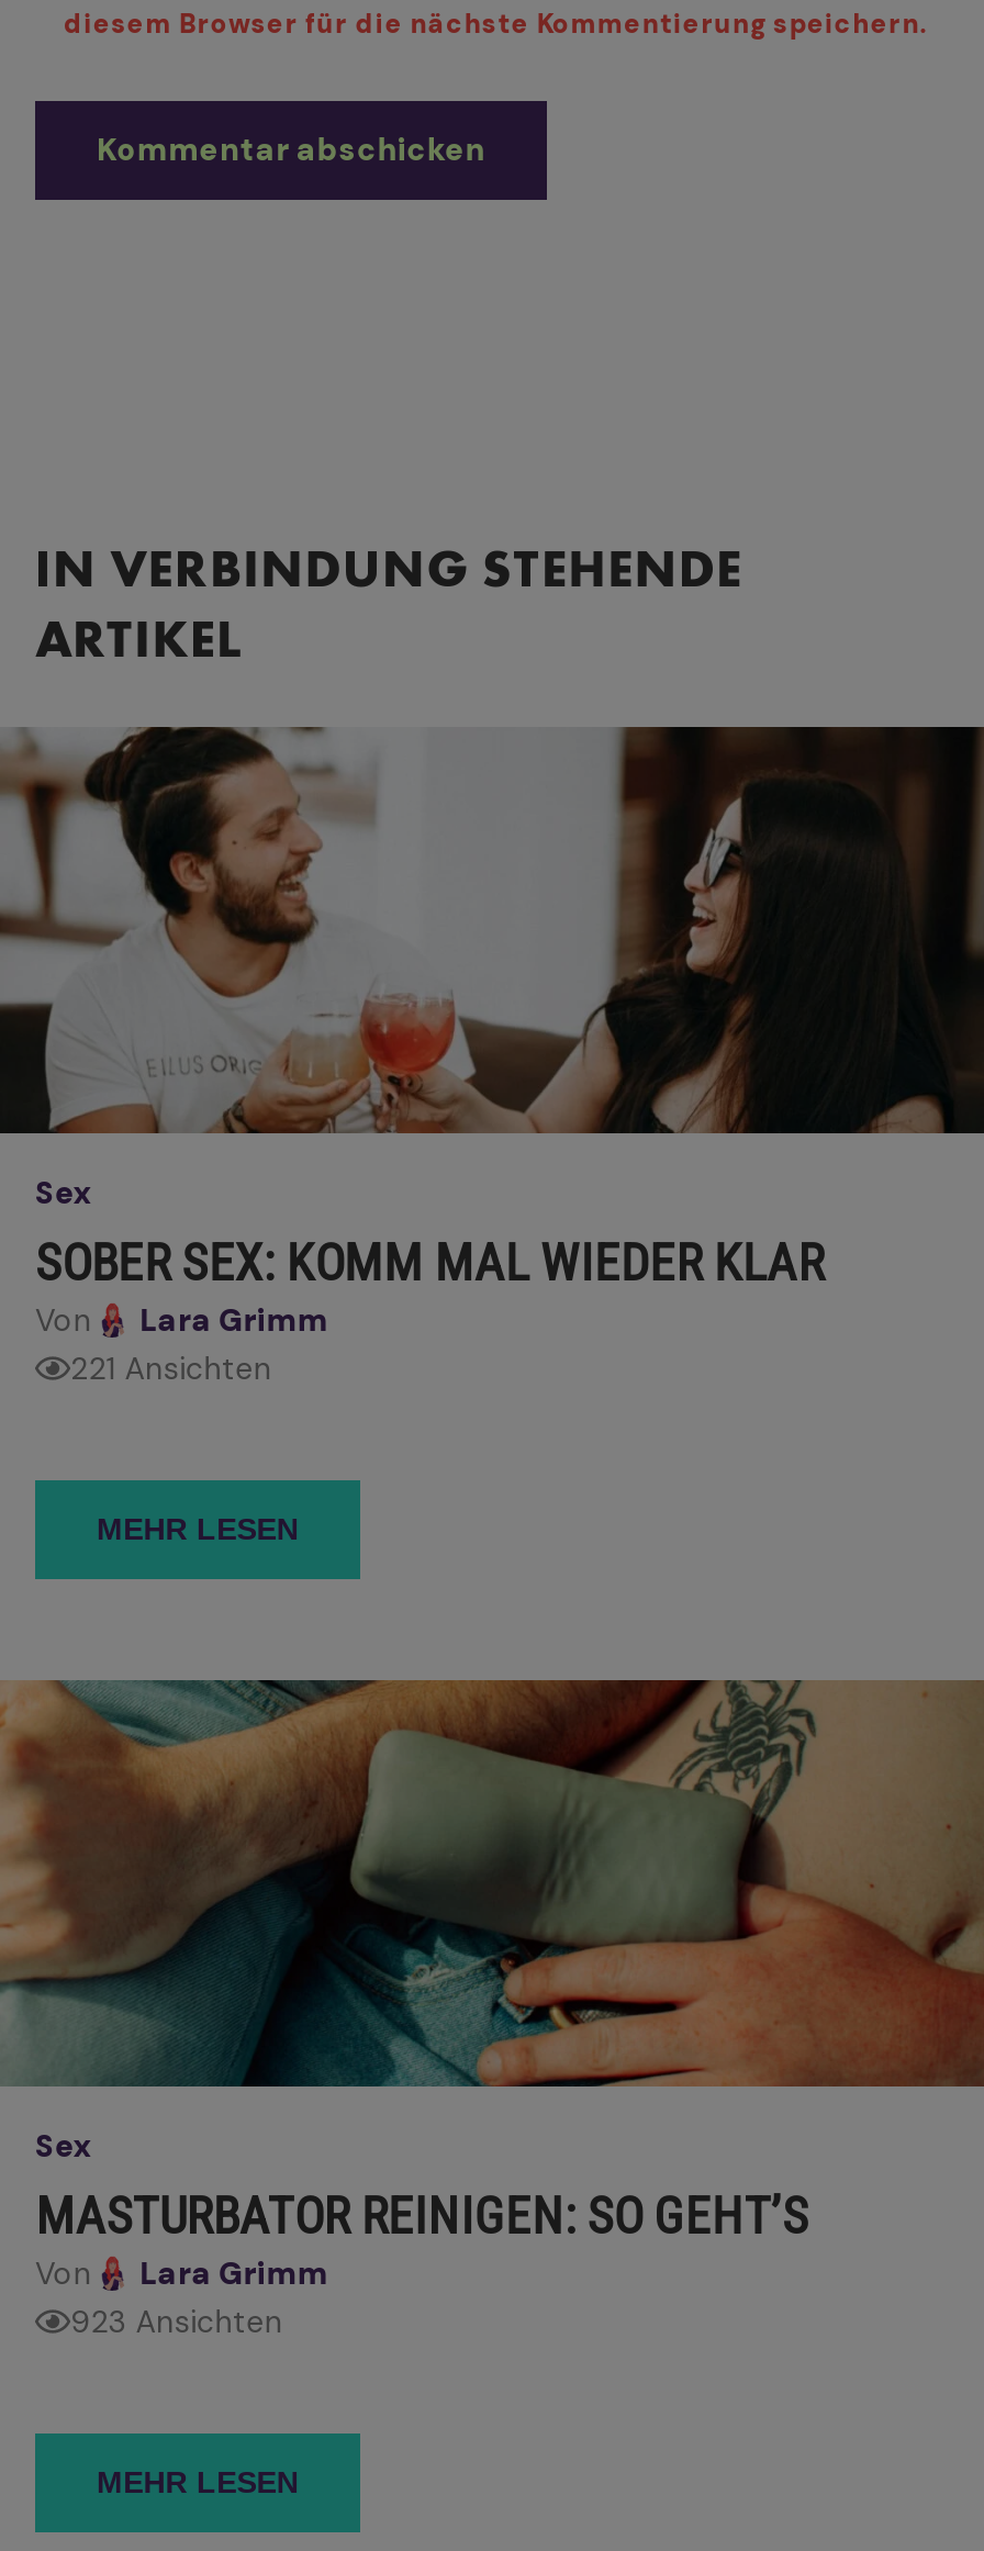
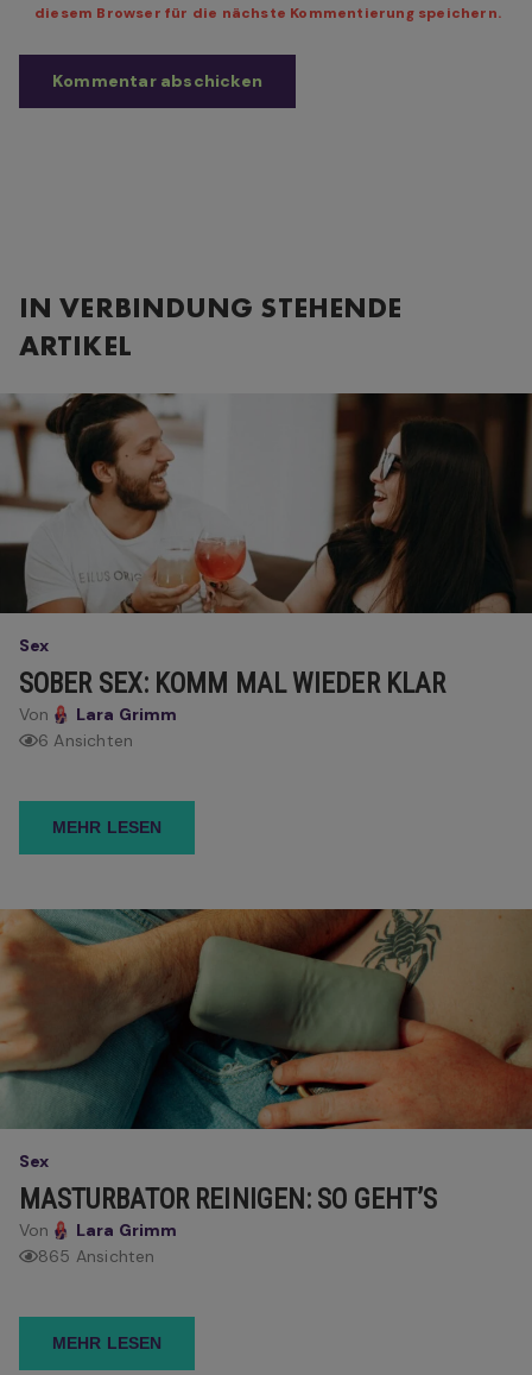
[70,1350,271,1389] 221 Ansichten -> [38,730,133,752] 6 Ansichten
[70,2303,282,2342] 923 Ansichten -> [38,1246,155,1267] 865 Ansichten

